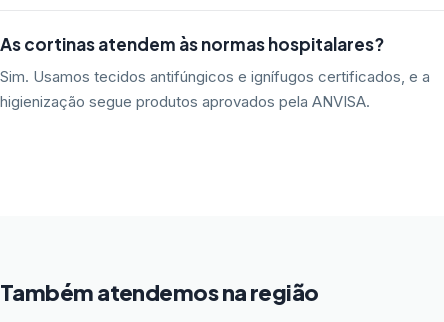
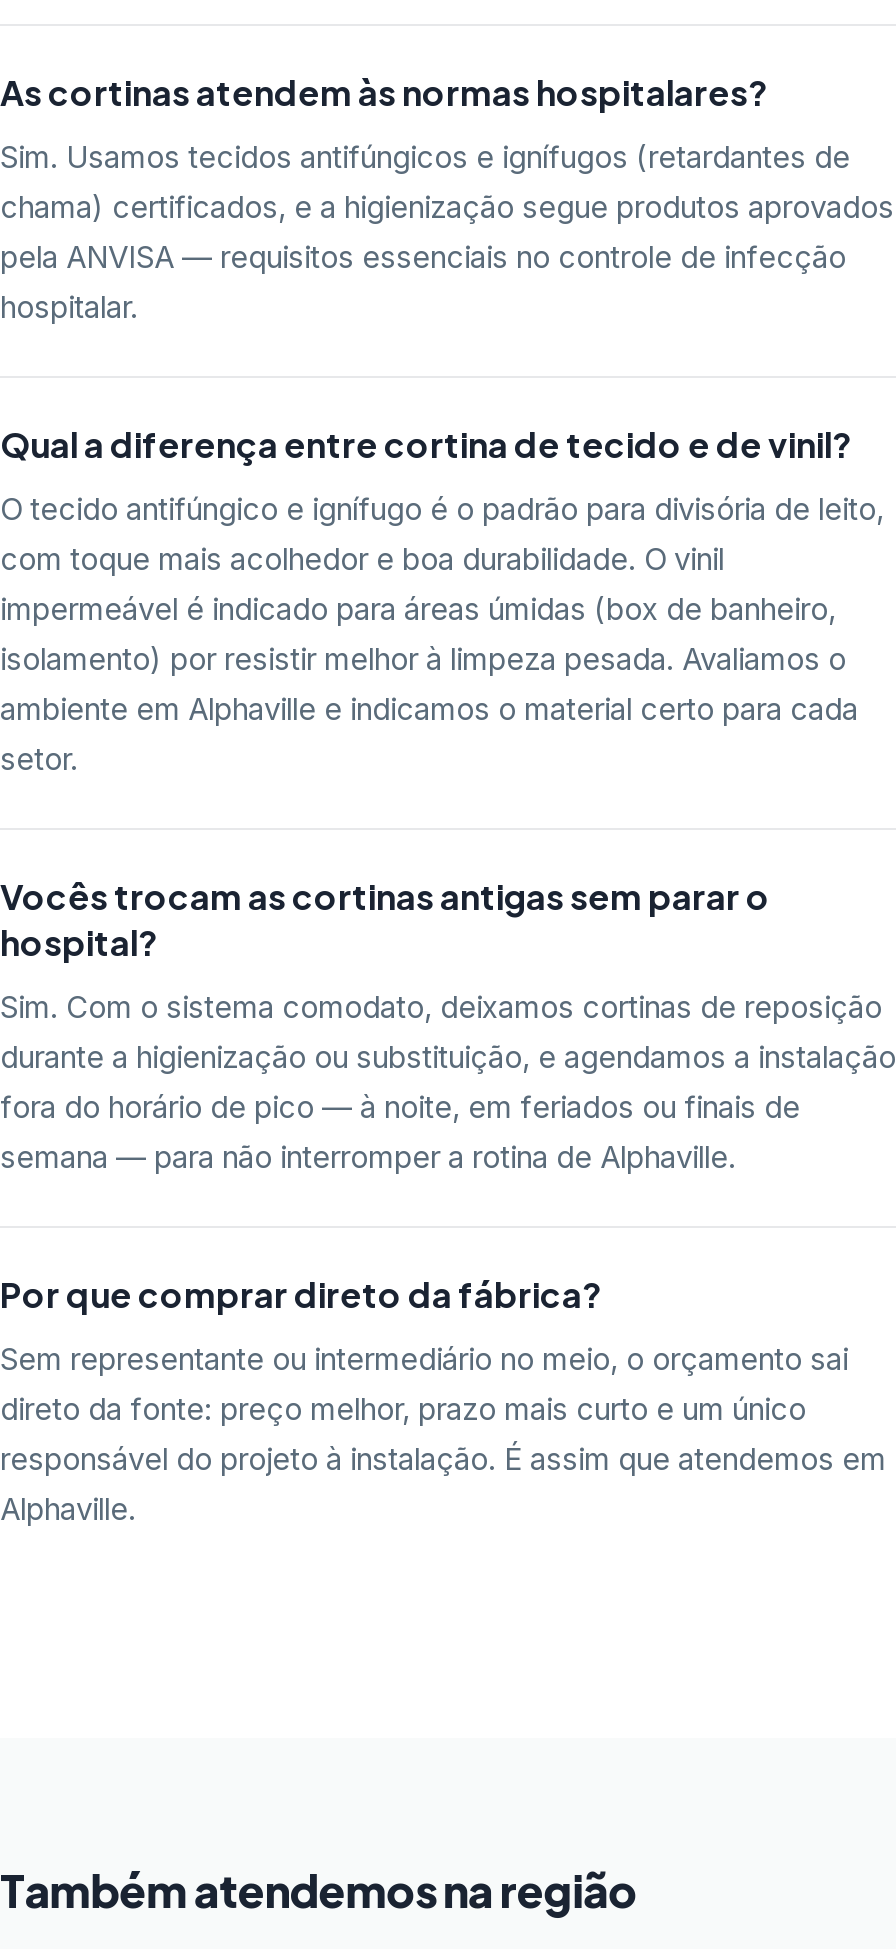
[0,67,430,111] Sim. Usamos tecidos antifúngicos e ignífugos certificados, e a | higienização segue produtos aprovados pela ANVISA. -> [0,138,896,1528] Sim. Usamos tecidos antifúngicos e ignífugos (retardantes de | chama) certificados, e a higienização segue produtos aprovados | pela ANVISA — requisitos essenciais no controle de infecção | hospitalar. | Qual a diferença entre cortina de tecido e de vinil? | O tecido antifúngico e ignífugo é o padrão para divisória de leito, | com toque mais acolhedor e boa durabilidade. O vinil | impermeável é indicado para áreas úmidas (box de banheiro, | isolamento) por resistir melhor à limpeza pesada. Avaliamos o | ambiente em Alphaville e indicamos o material certo para cada | setor. | Vocês trocam as cortinas antigas sem parar o | hospital? | Sim. Com o sistema comodato, deixamos cortinas de reposição | durante a higienização ou substituição, e agendamos a instalação | fora do horário de pico — à noite, em feriados ou finais de | semana — para não interromper a rotina de Alphaville. | Por que comprar direto da fábrica? | Sem representante ou intermediário no meio, o orçamento sai | direto da fonte: preço melhor, prazo mais curto e um único | responsável do projeto à instalação. É assim que atendemos em | Alphaville.

